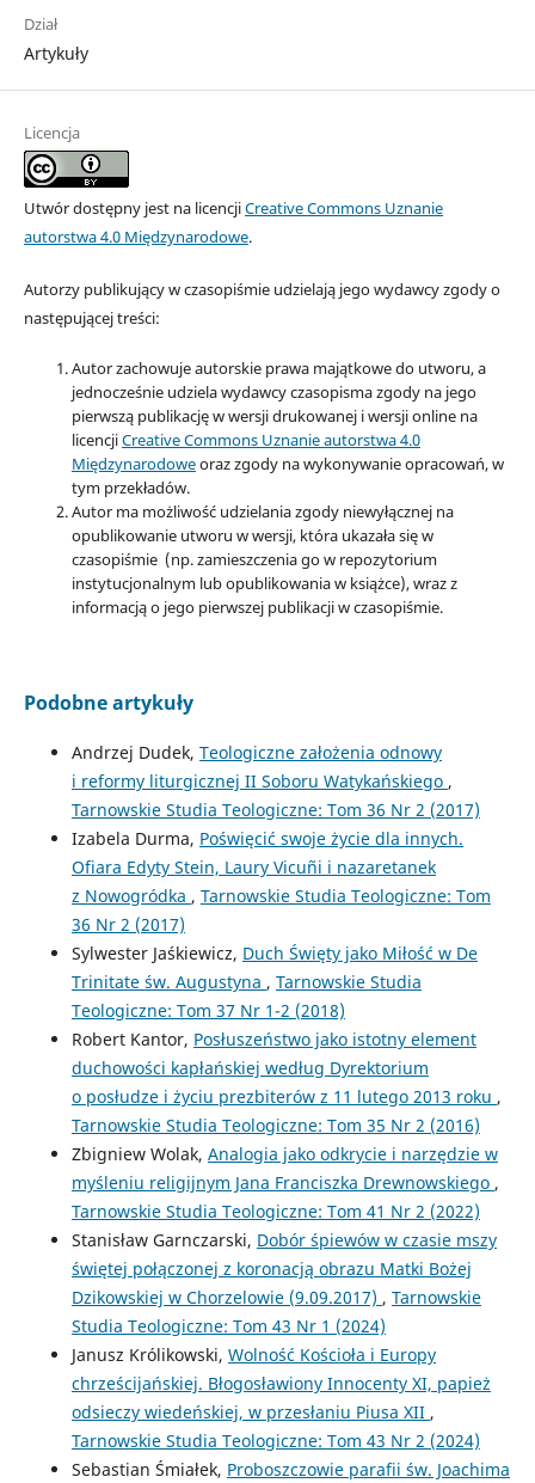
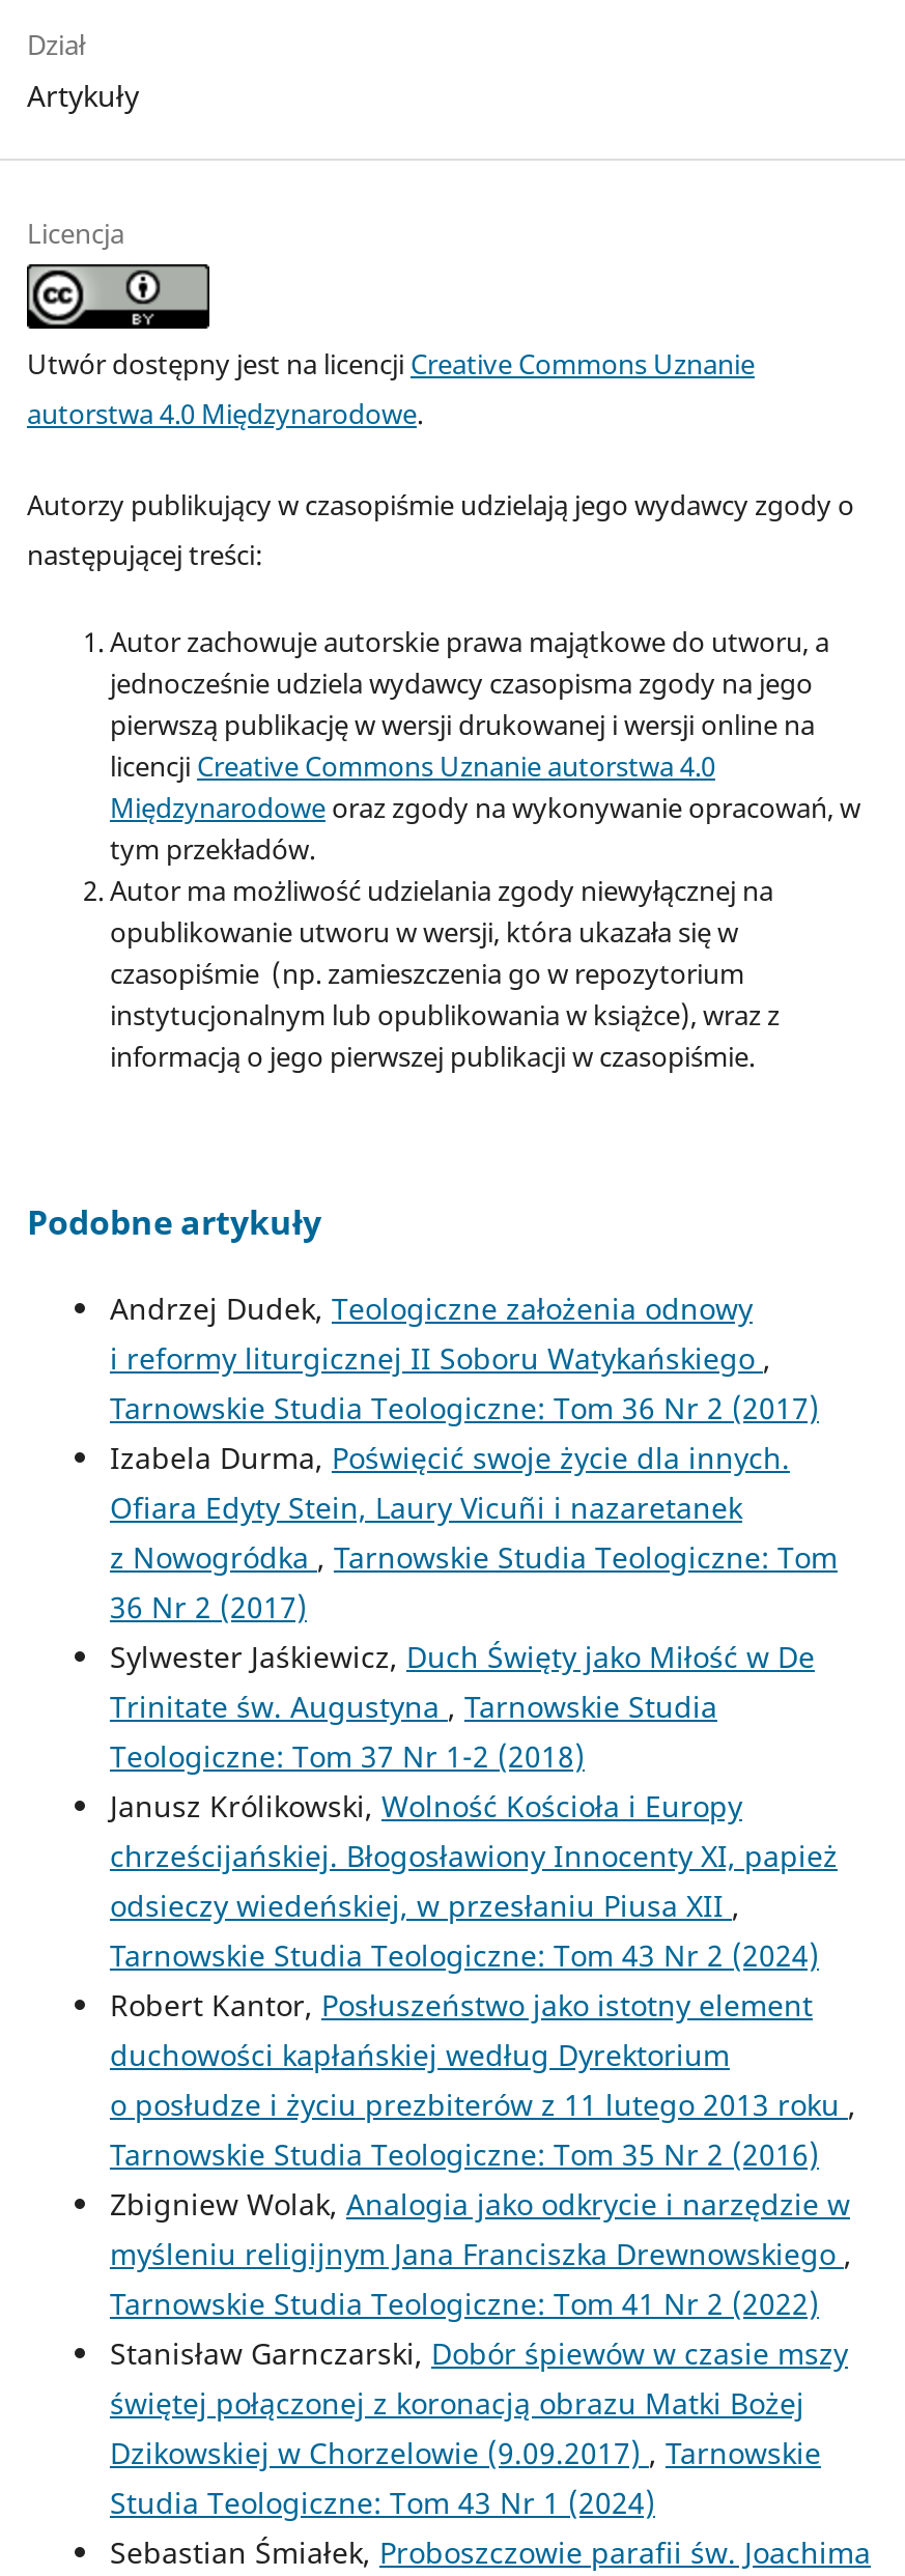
moved [72,1028,502,1337] -> [110,1985,856,2522]: Robert Kantor, Posłuszeństwo jako istotny element | duchowości kapłańskiej według Dyrektorium | o posłudze i życiu prezbiterów z 11 lutego 2013 roku, | ... | Dzikowskiej w Chorzelowie (9.09.2017), Tarnowskie | Studia Teologiczne: Tom 43 Nr 1 (2024)
moved [72,1343,491,1452] -> [110,1786,838,1975]: Janusz Królikowski, Wolność Kościoła i Europy | chrześcijańskiej. Błogosławiony Innocenty XI, papież | odsieczy wiedeńskiej, w przesłaniu Piusa XII, | Tarnowskie Studia Teologiczne: Tom 43 Nr 2 (2024)

